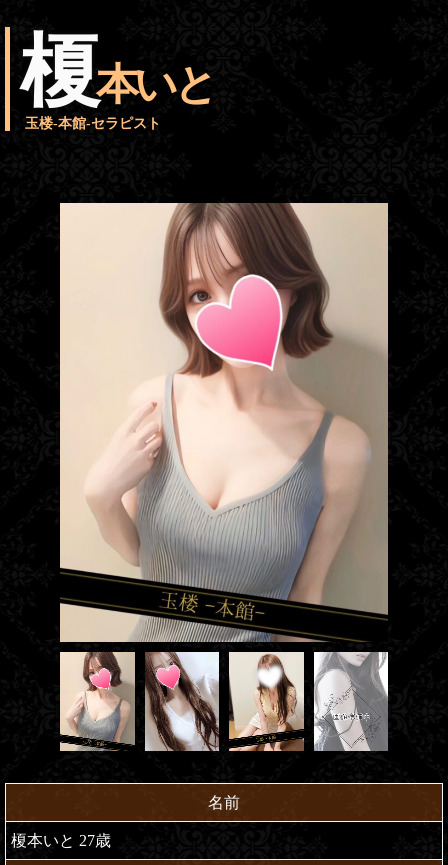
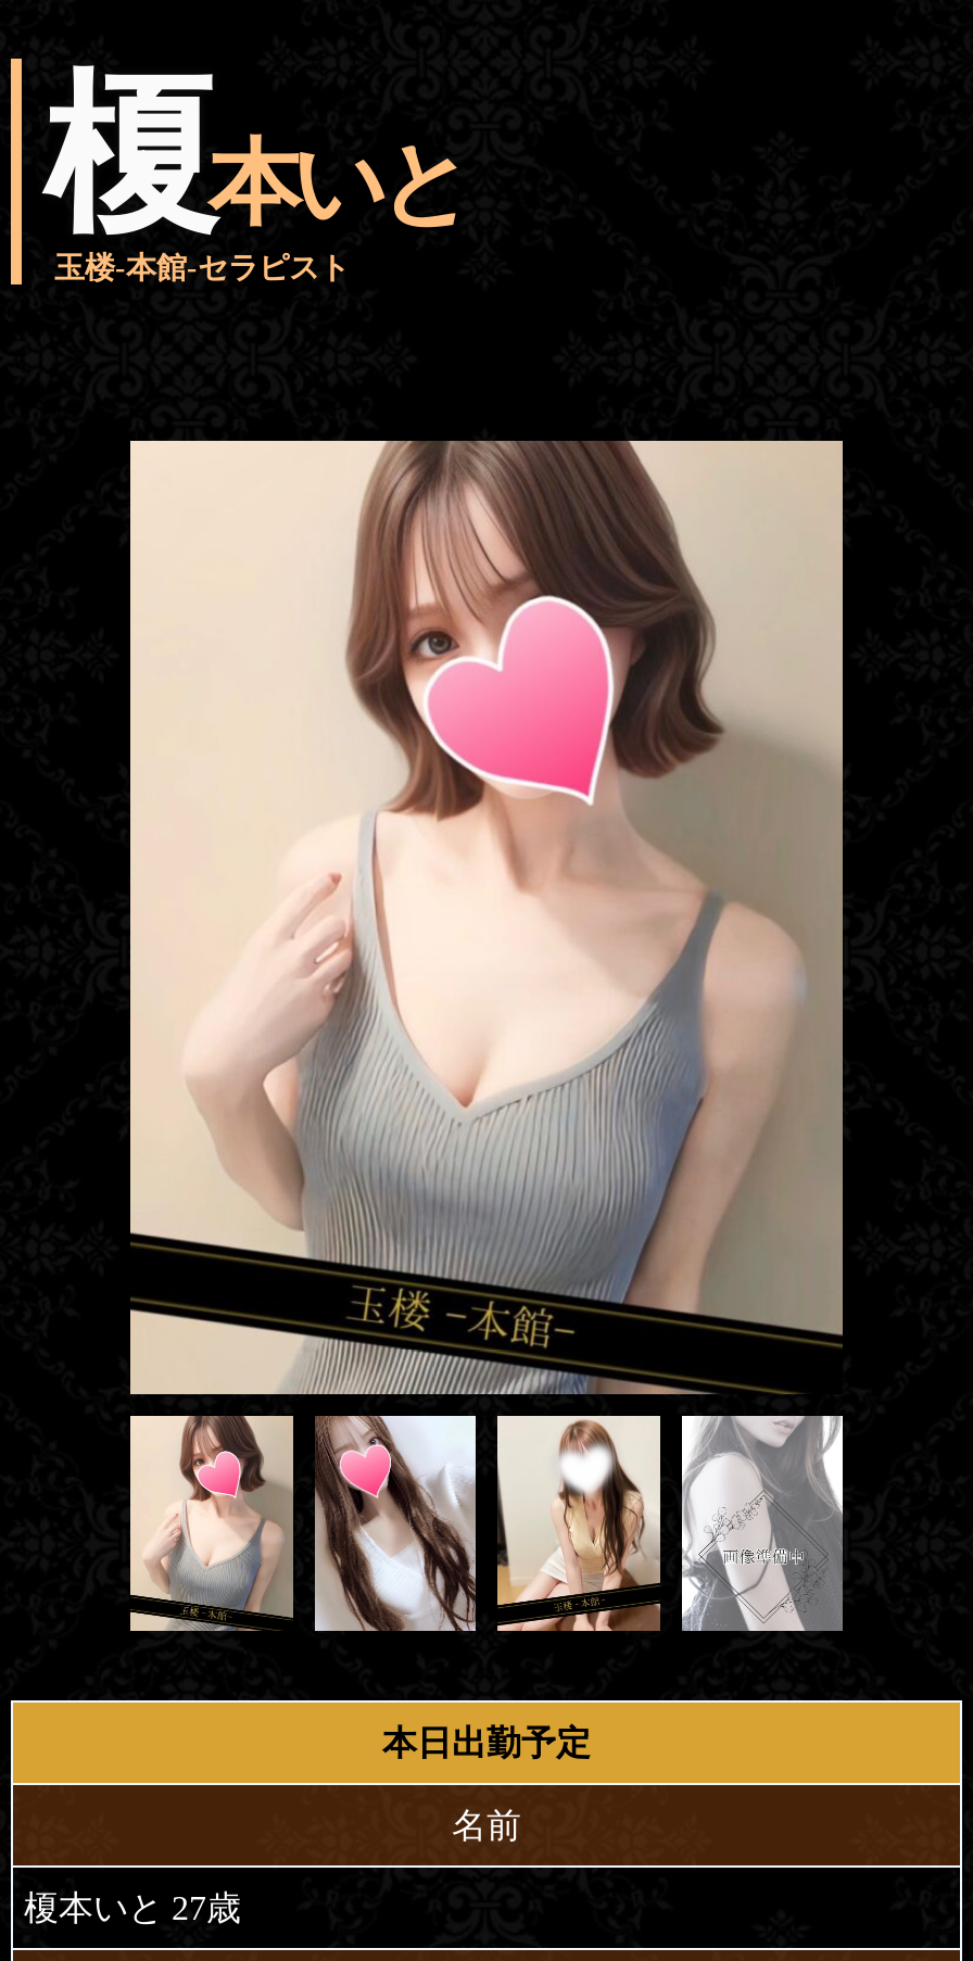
none -> [382,1725,591,1762] 本日出勤予定

